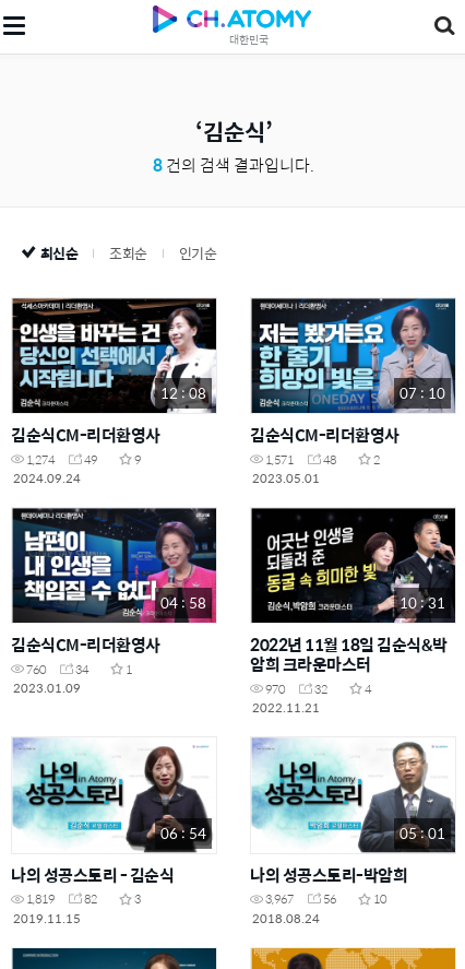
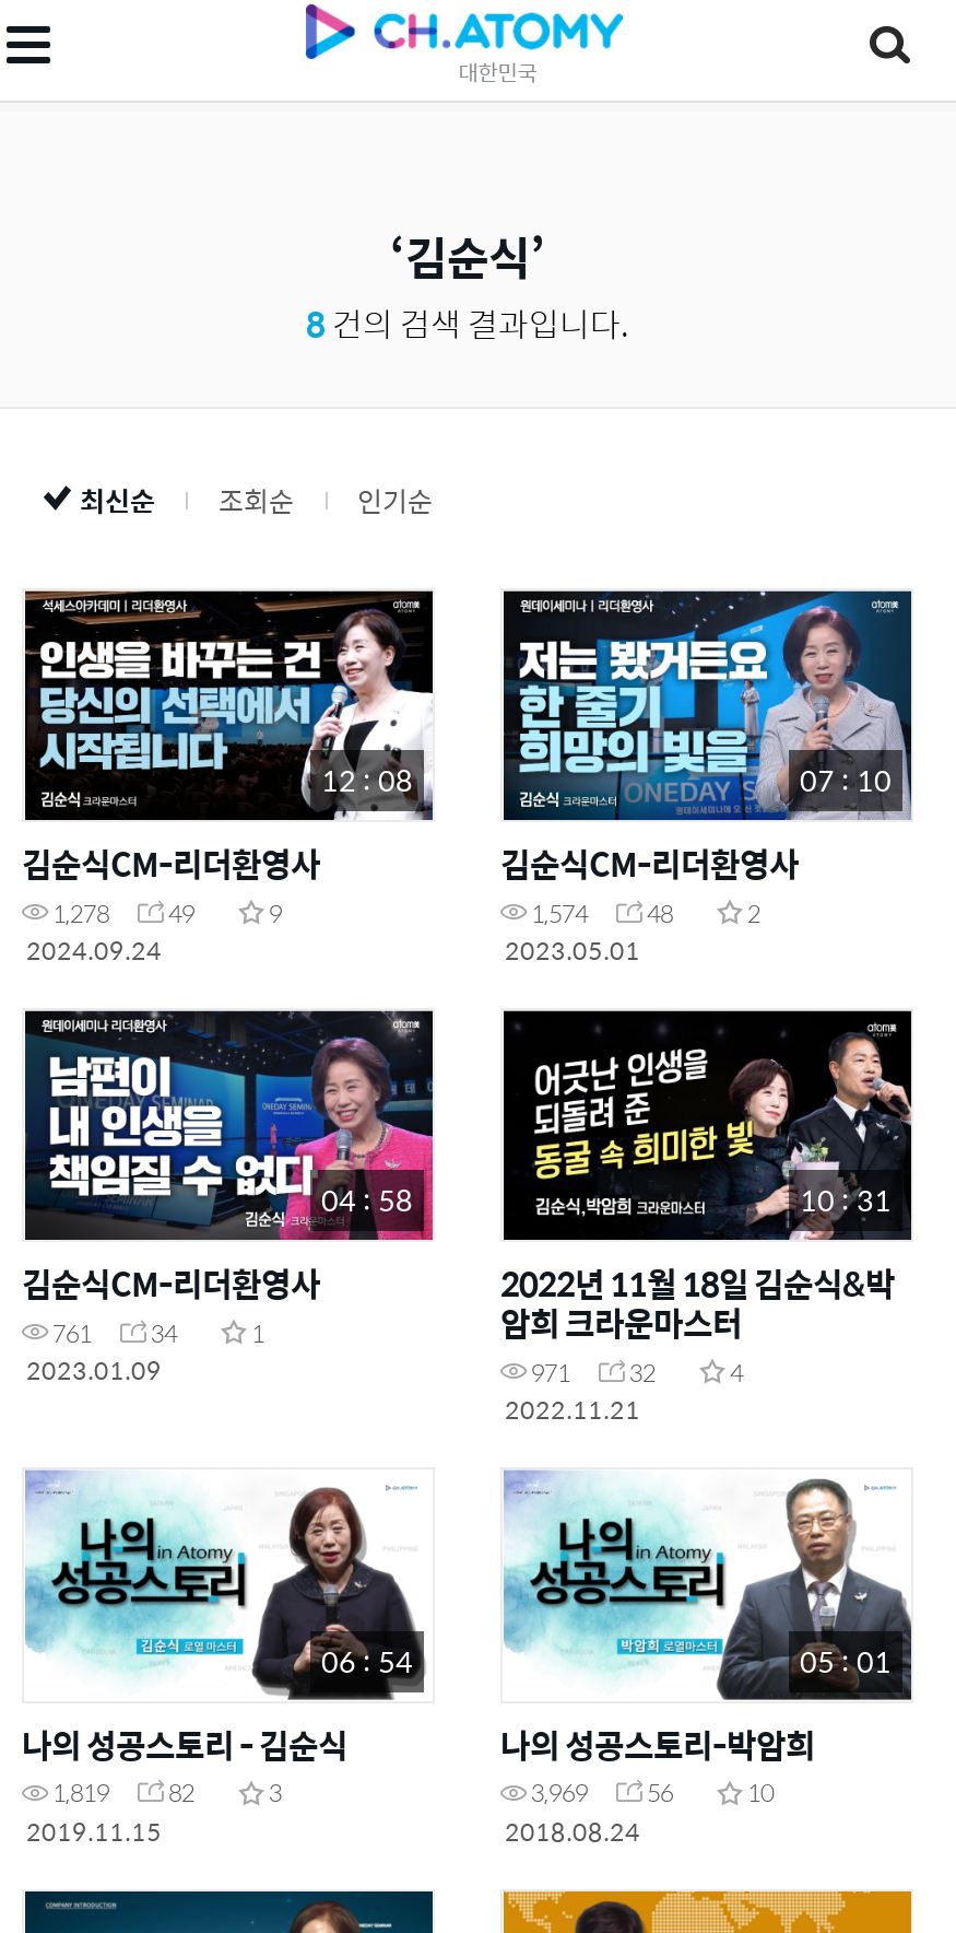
[26,450,141,468] 1,274 49 9 -> [52,894,282,931] 1,278 49 9
[265,450,380,468] 1,571 48 2 -> [531,894,760,931] 1,574 48 2
[26,660,132,678] 760 34 1 -> [52,1314,264,1351] 761 34 1
[265,679,371,698] 970 32 4 -> [531,1353,743,1390] 971 32 4
[265,889,386,908] 3,967 56 10 -> [531,1774,774,1811] 3,969 56 10

